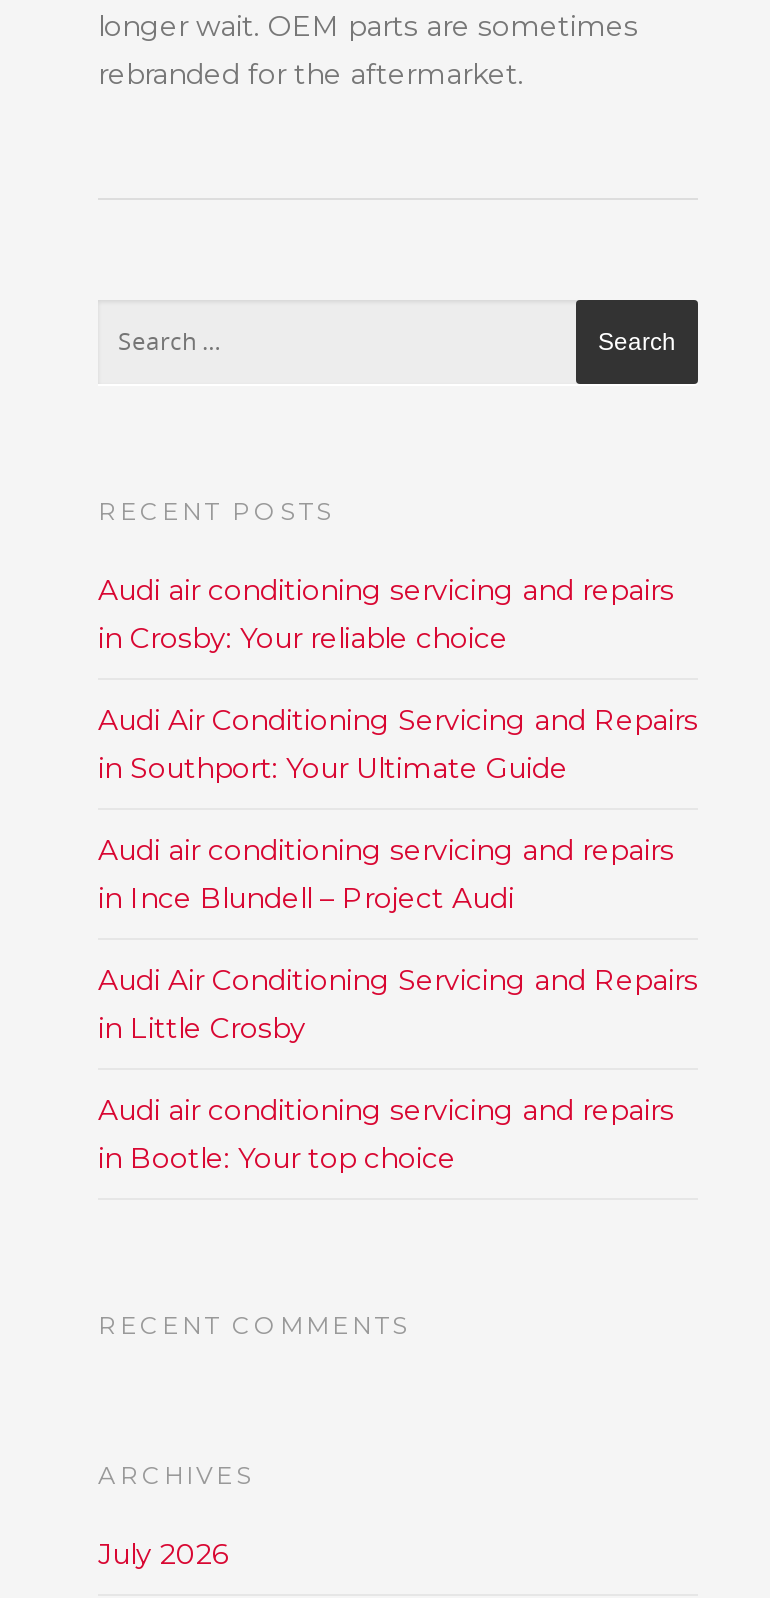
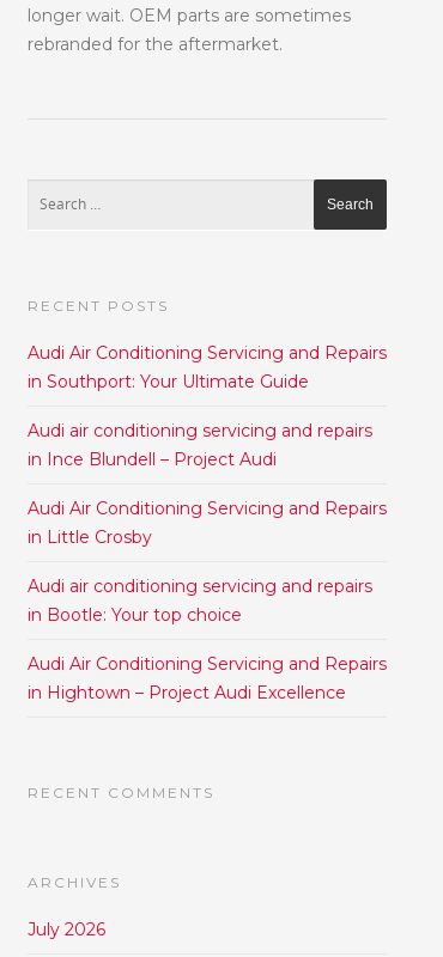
[98,572,674,656] Audi air conditioning servicing and repairs | in Crosby: Your reliable choice -> none
moved [98,702,698,1176] -> [28,342,387,626]: Audi Air Conditioning Servicing and Repairs | in Southport: Your Ultimate Guide | Audi air conditioning servicing and repairs | in Ince Blundell – Project Audi | Audi Air Conditioning Servicing and Repairs | in Little Crosby | Audi air conditioning servicing and repairs | in Bootle: Your top choice
none -> [28,653,387,703] Audi Air Conditioning Servicing and Repairs | in Hightown – Project Audi Excellence

